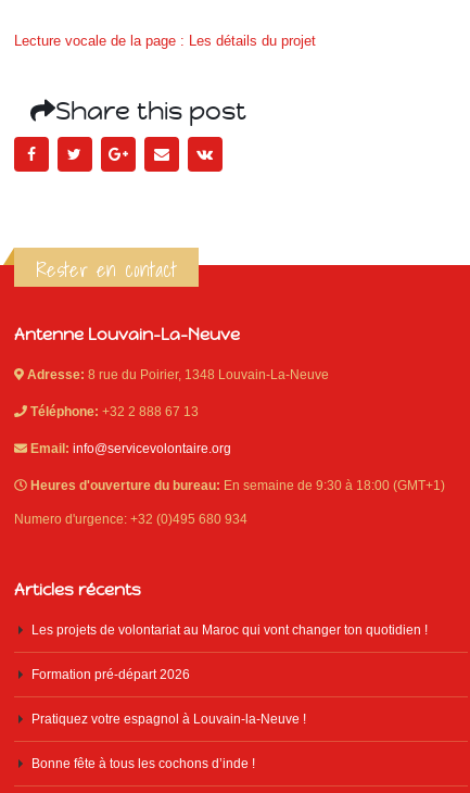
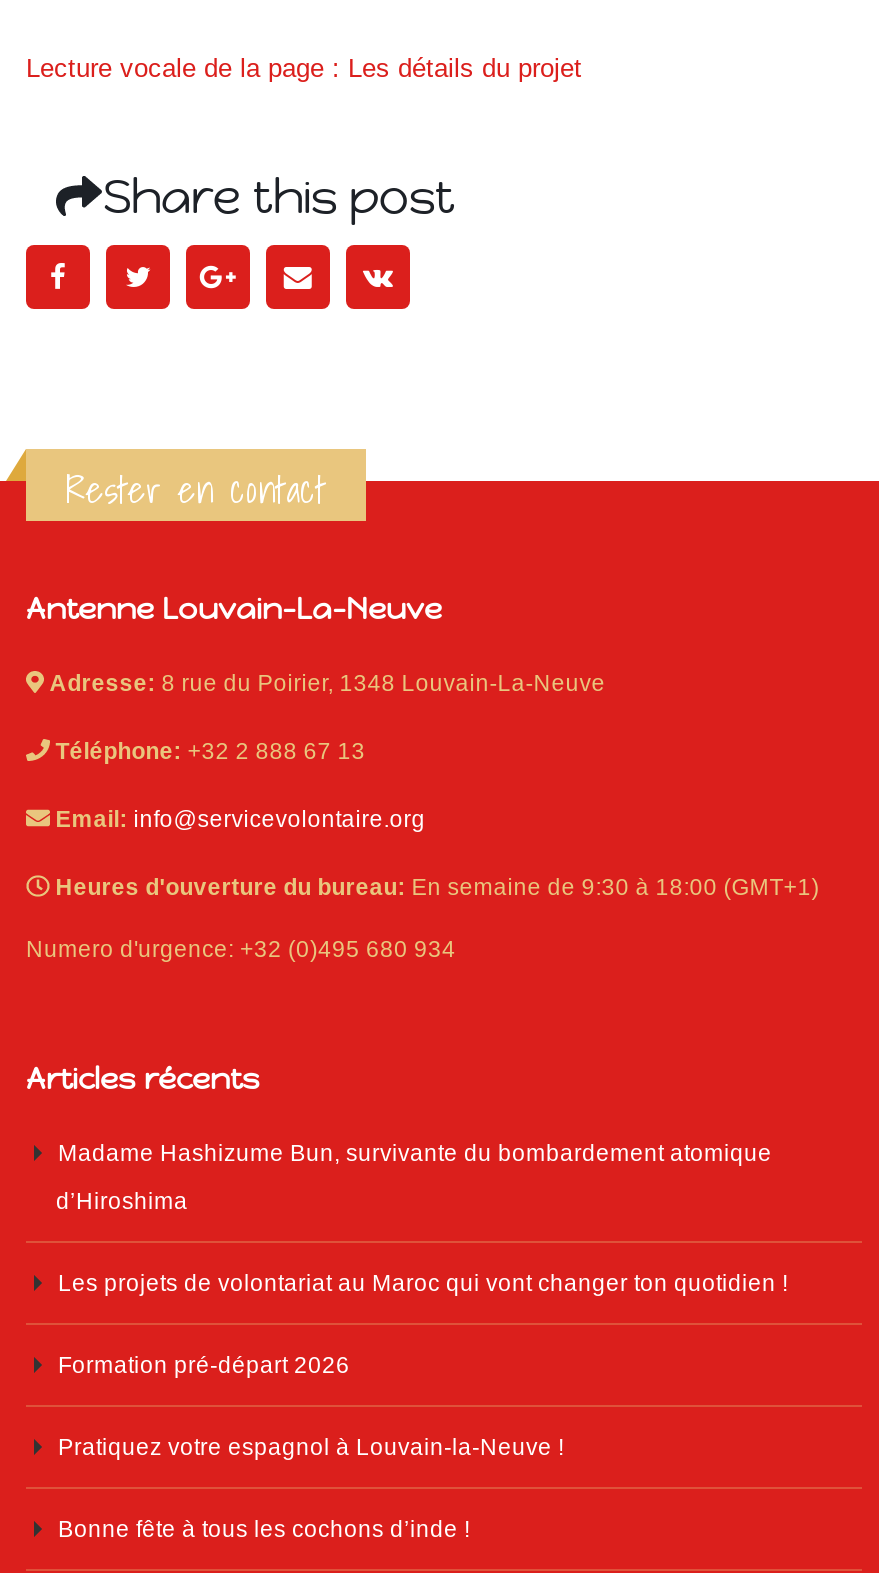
none -> [56,1139,772,1213] Madame Hashizume Bun, survivante du bombardement atomique | d’Hiroshima

